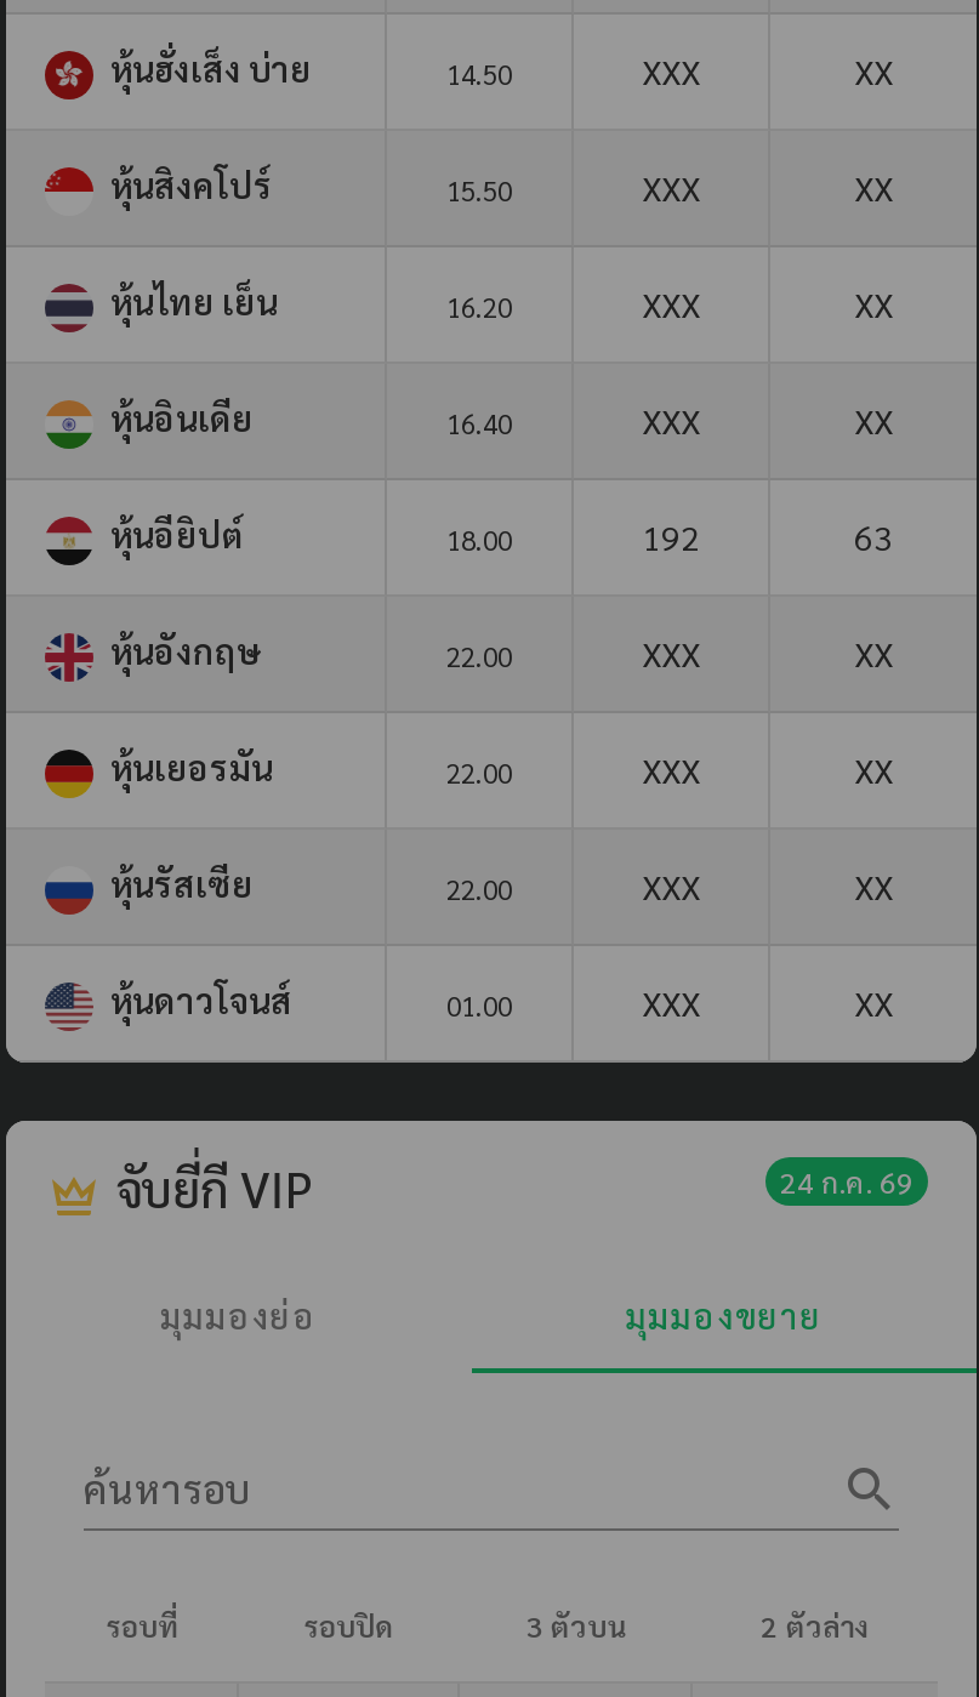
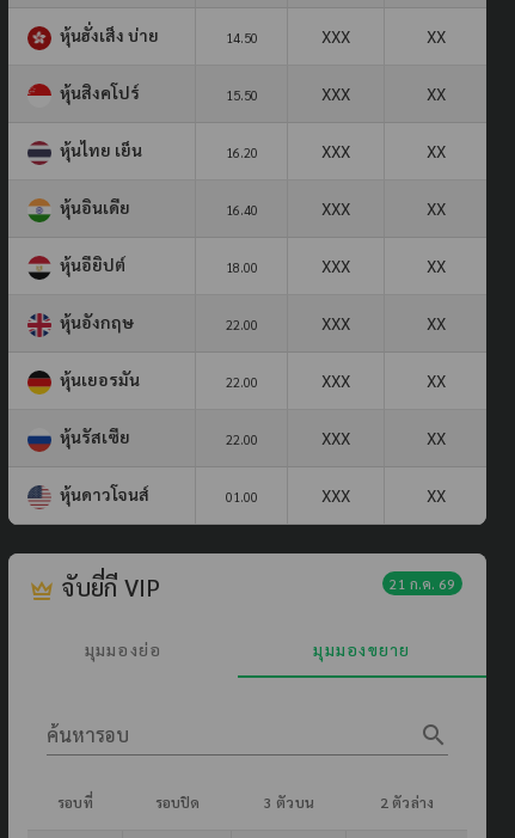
[642,514,893,557] 192 | 63 -> [321,254,445,276] XXX | XX
[780,1162,913,1200] 24 ก.ค. 69 -> [390,574,455,593] 21 ก.ค. 69

